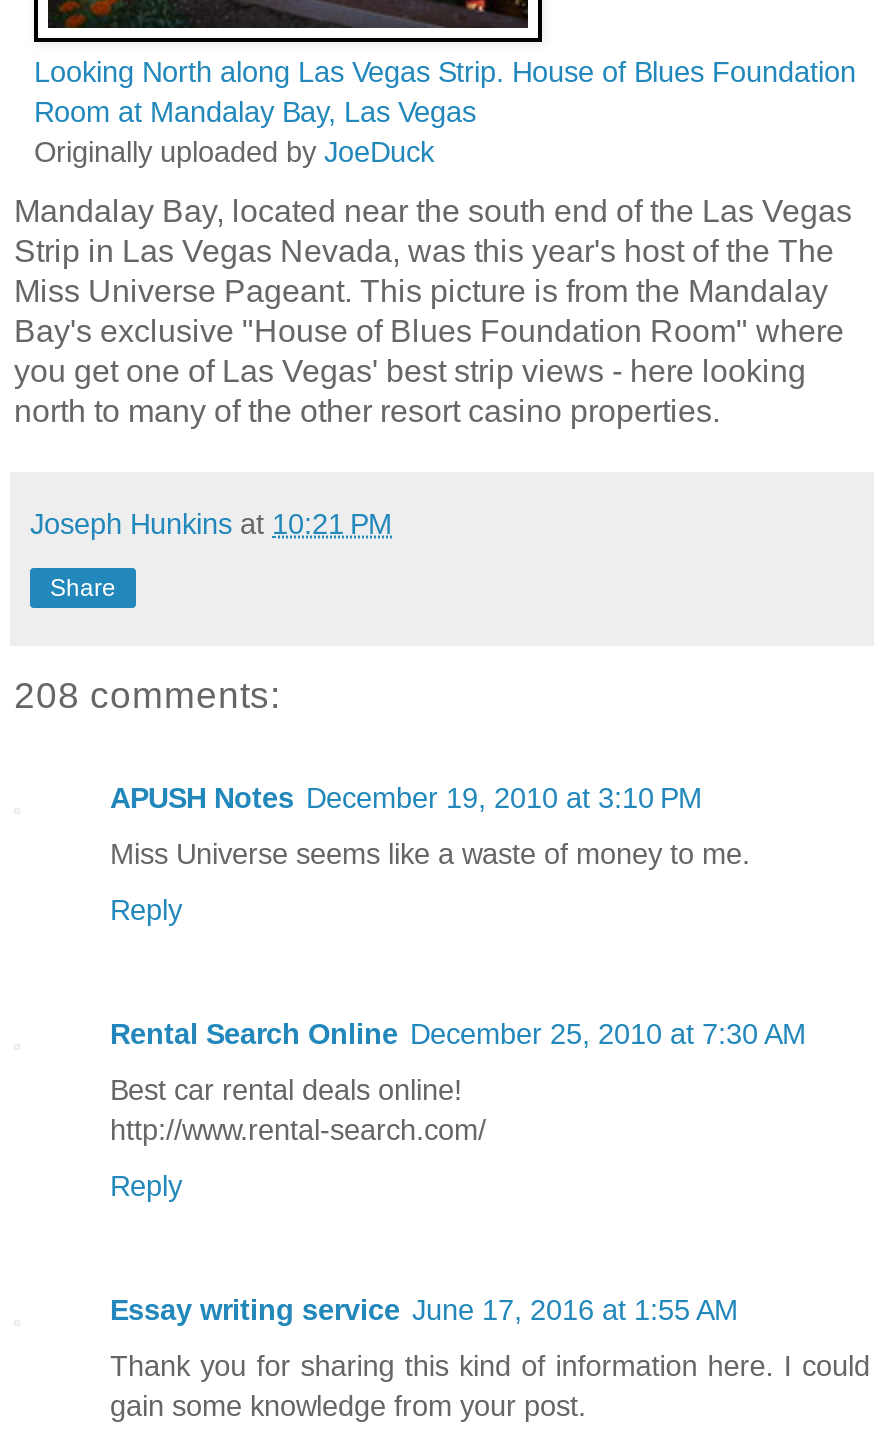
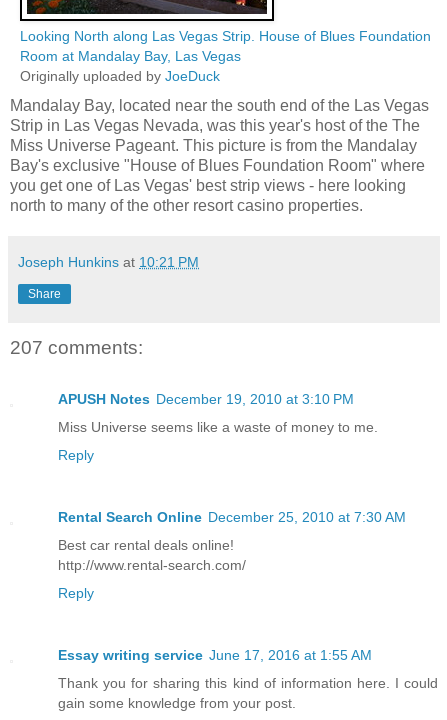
[14,674,280,716] 208 comments: -> [10,337,143,358] 207 comments:

